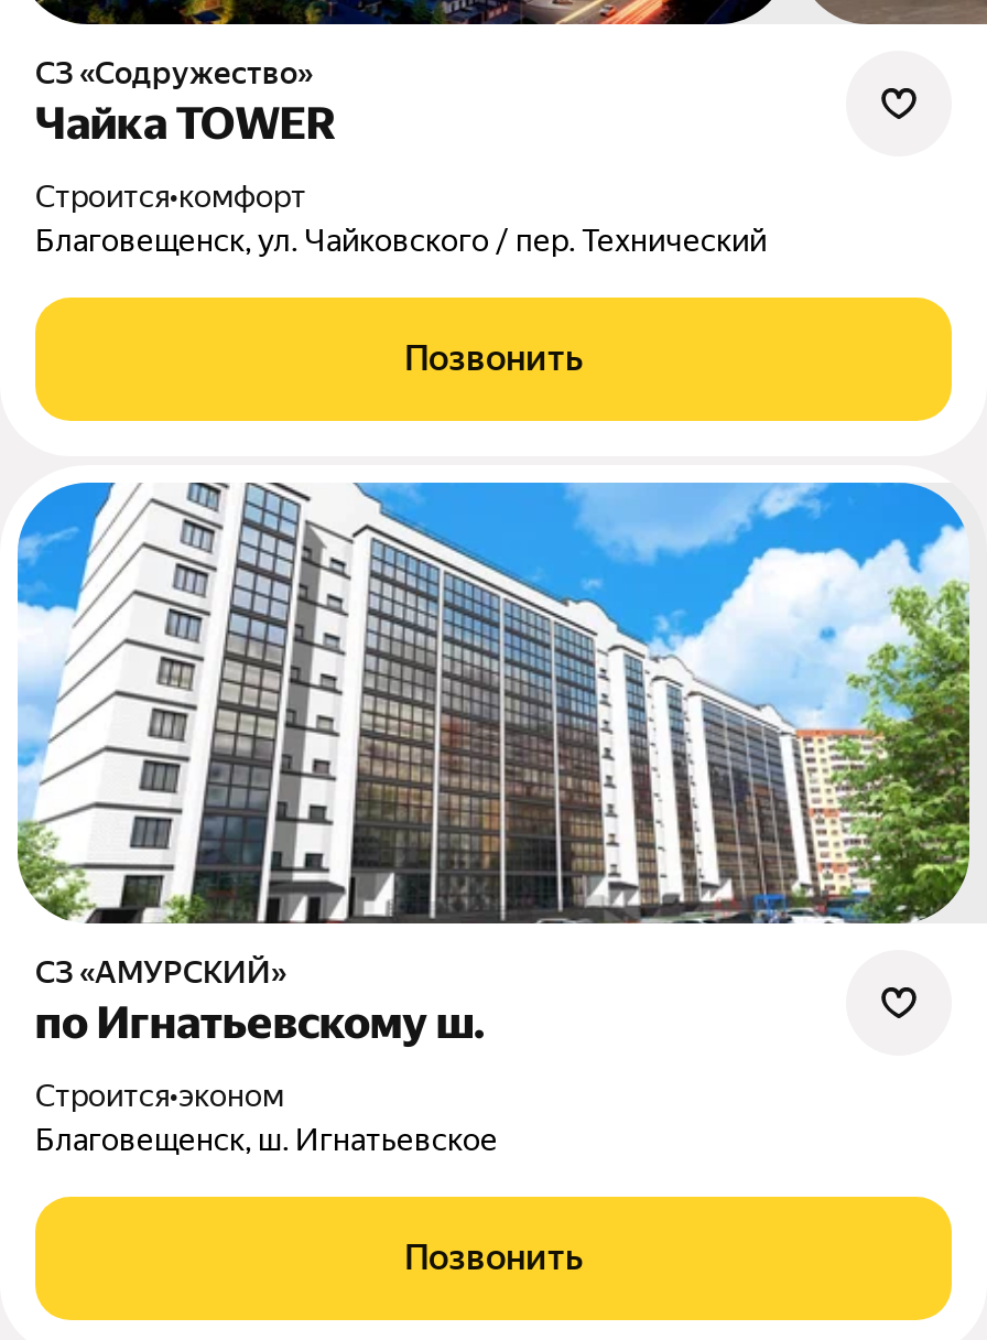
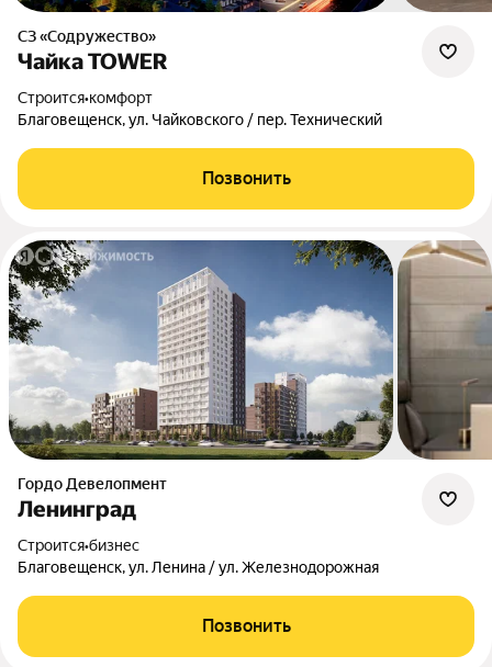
[15,480,980,1050] [image] | СЗ «АМУРСКИЙ» | по Игнатьевскому ш. -> [8,239,489,522] [image] | Гордо Девелопмент | Ленинград
[35,1078,498,1158] Строится•эконом | Благовещенск, ш. Игнатьевское -> [18,537,379,576] Строится•бизнес | Благовещенск, ул. Ленина / ул. Железнодорожная

